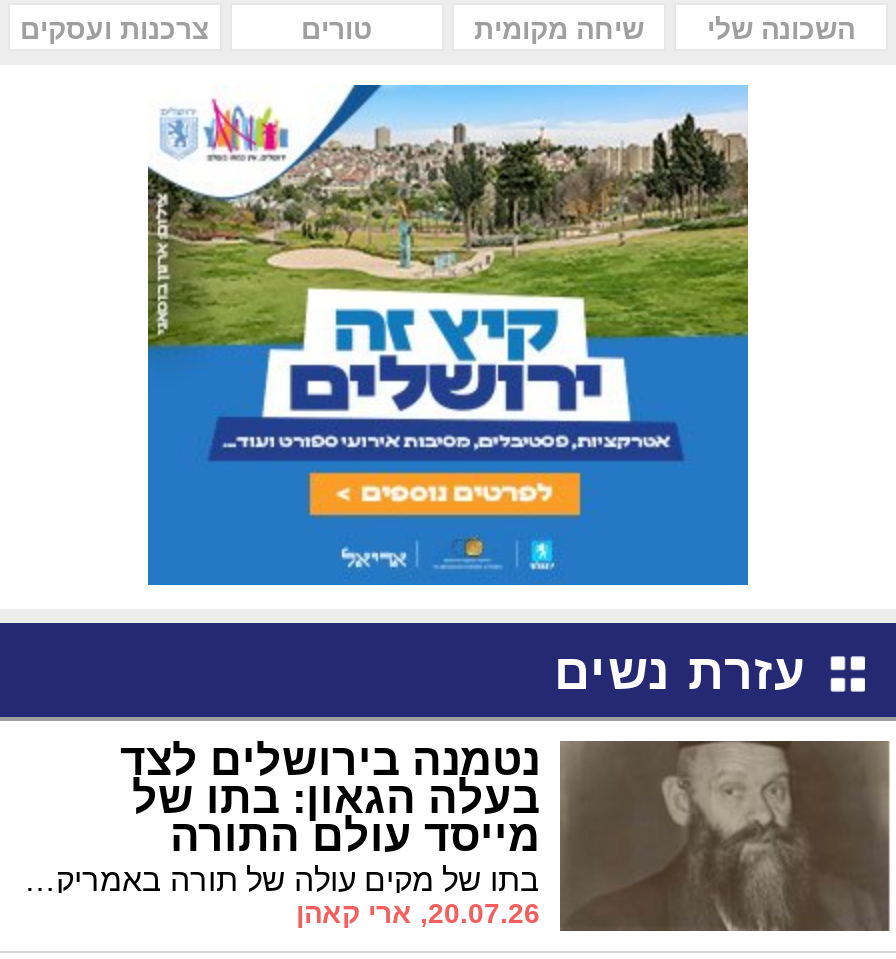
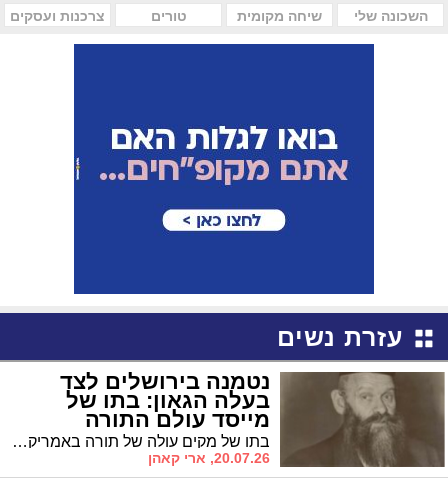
[146,83,750,585] [image] -> [73,43,375,294] [image]

